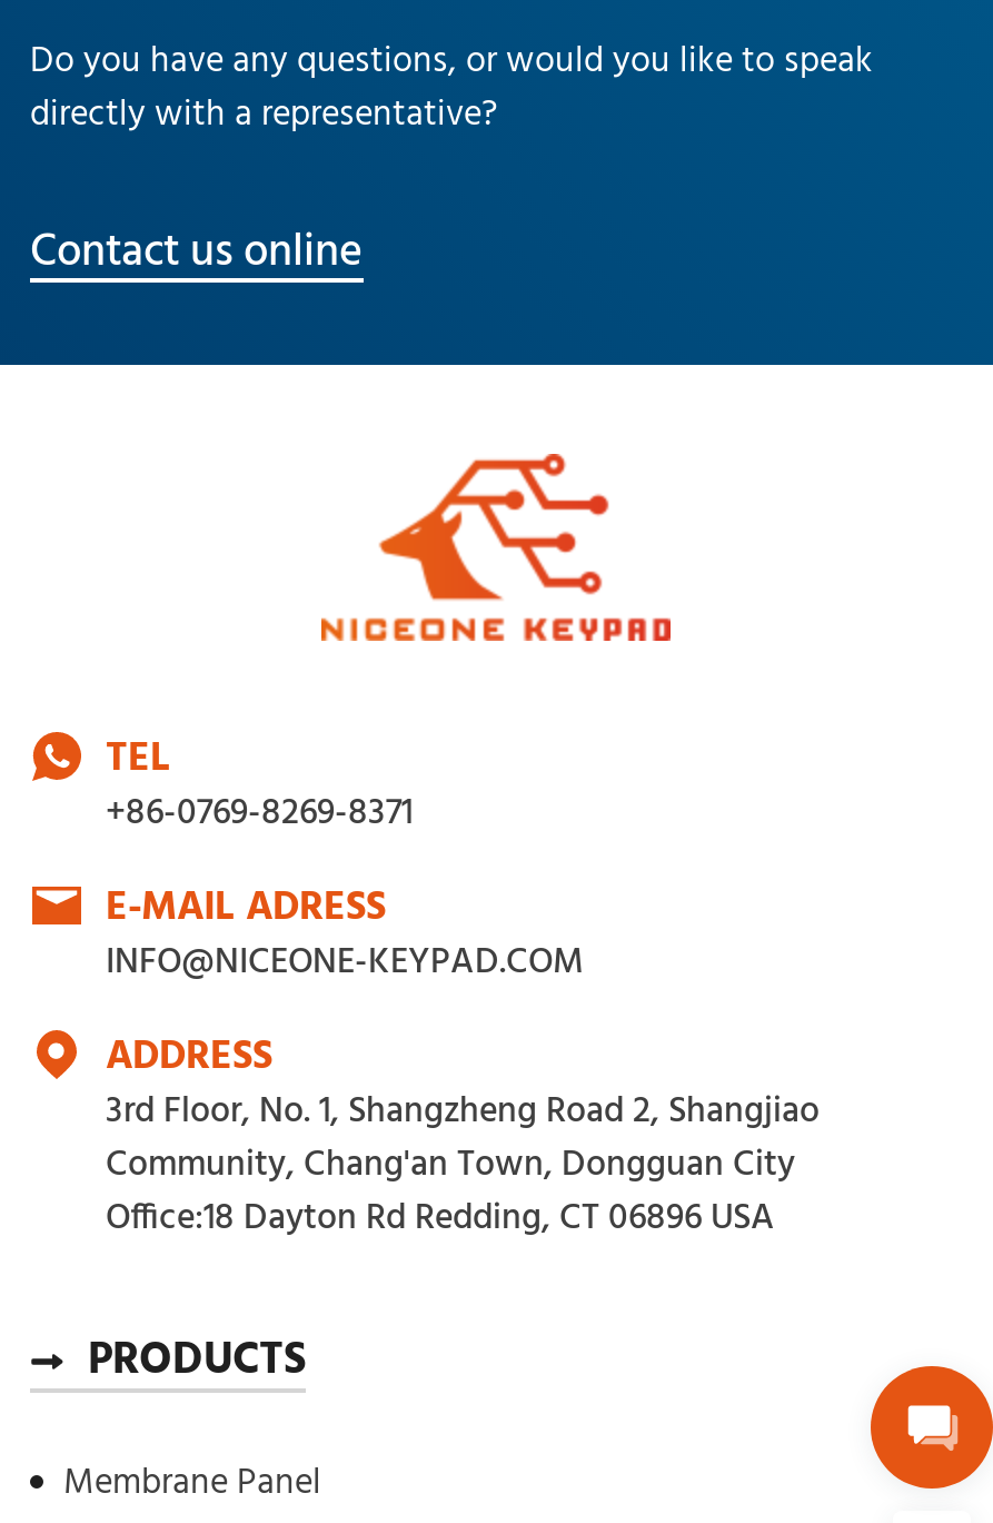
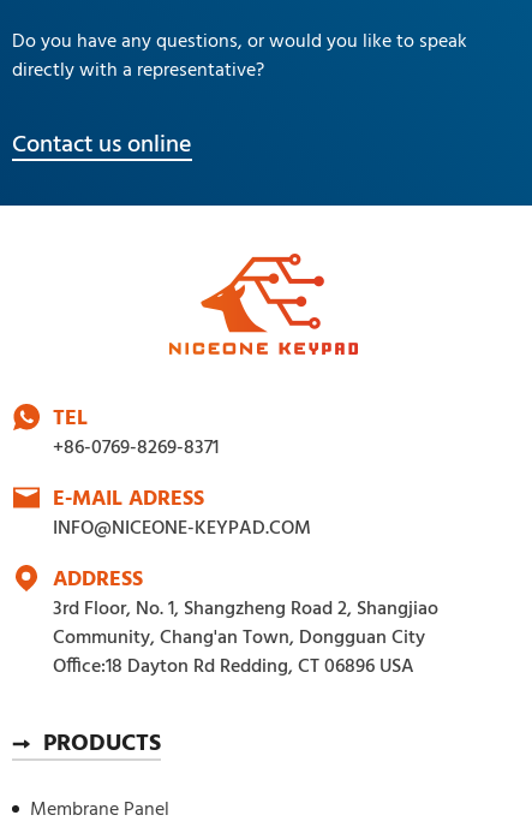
[868,1364,986,1491] [image] -> none

